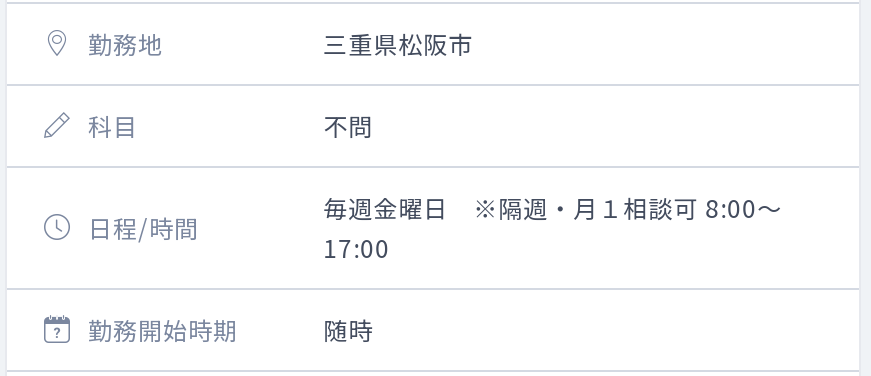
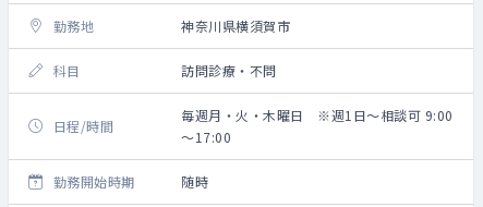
[323,26,473,60] 三重県松阪市 -> [181,16,290,35] 神奈川県横須賀市
[323,108,373,142] 不問 -> [181,61,276,80] 訪問診療・不問
[323,190,782,264] 毎週金曜日 ※隔週・月１相談可 8:00～ | 17:00 -> [181,106,453,146] 毎週月・火・木曜日 ※週1日～相談可 9:00 | ～17:00

